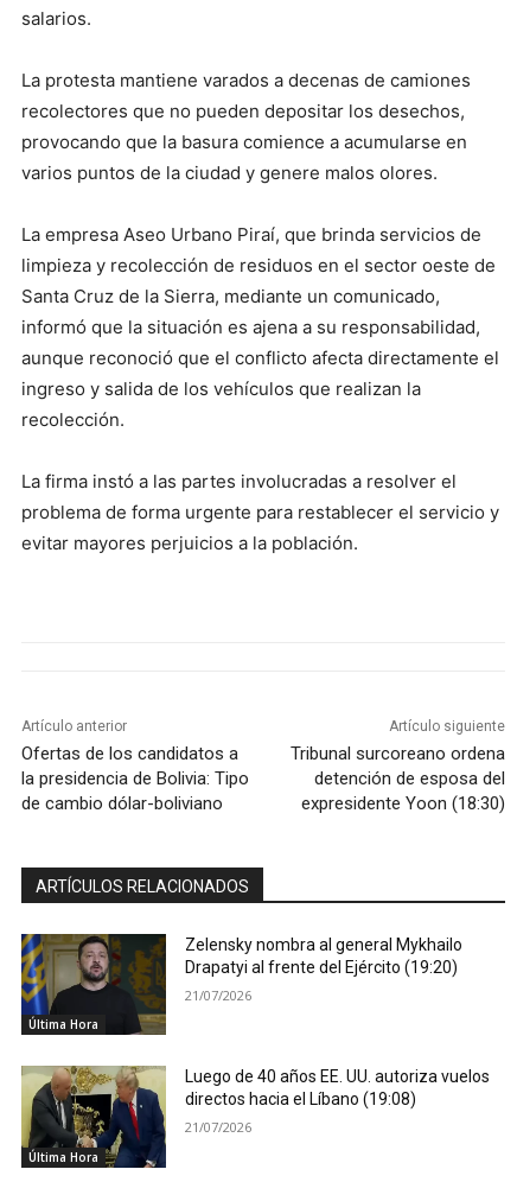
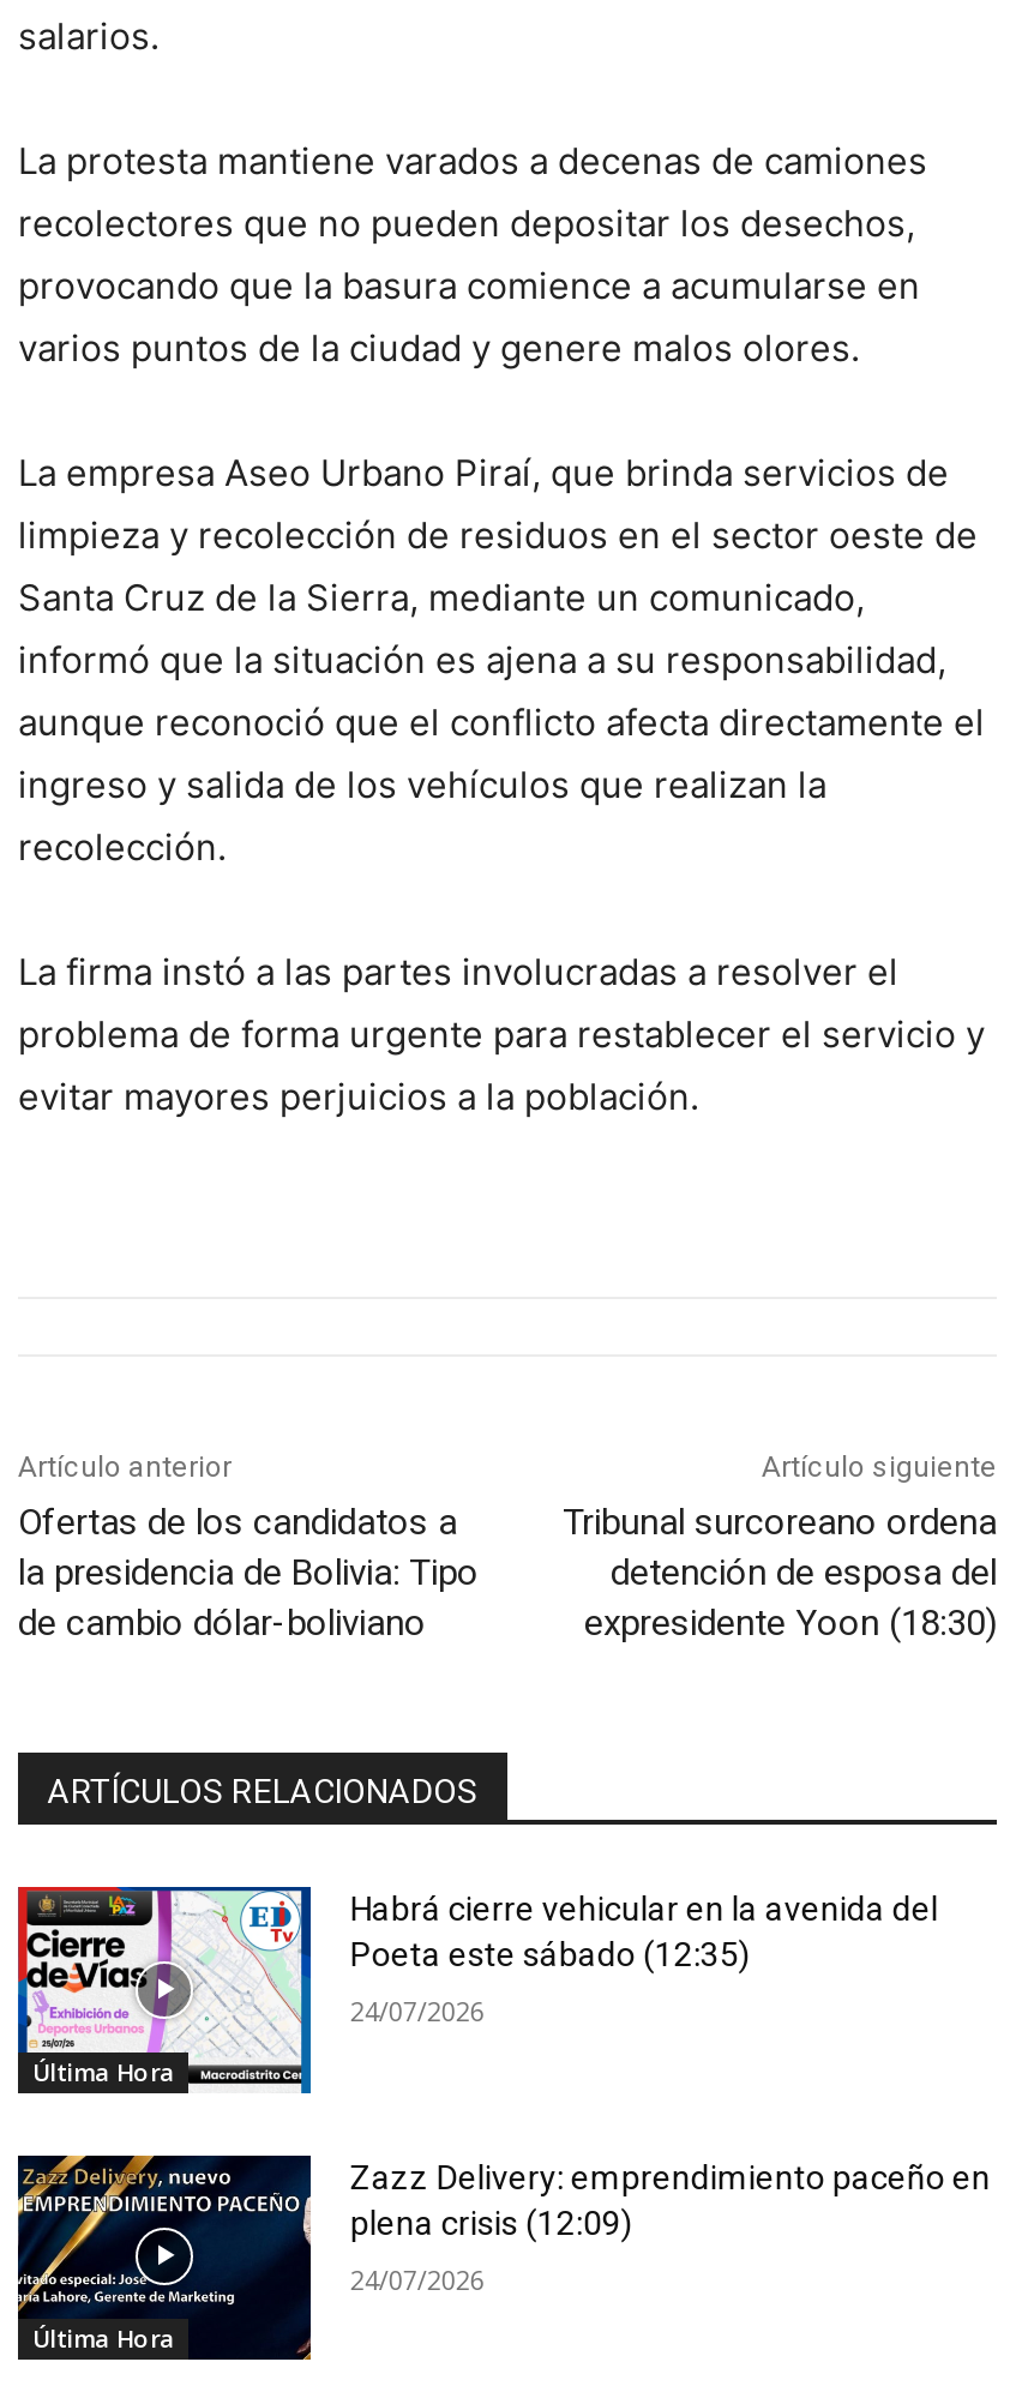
[20,933,463,1036] [image] | Zelensky nombra al general Mykhailo | Drapatyi al frente del Ejército (19:20) -> [16,1885,938,2096] [image] | Habrá cierre vehicular en la avenida del | Poeta este sábado (12:35)
[185,986,252,1004] 21/07/2026 -> [350,1992,484,2028] 24/07/2026
[20,1065,490,1169] [image] | Luego de 40 años EE. UU. autoriza vuelos | directos hacia el Líbano (19:08) -> [16,2153,991,2362] [image] | Zazz Delivery: emprendimiento paceño en | plena crisis (12:09)
[185,1119,252,1136] 21/07/2026 -> [350,2260,484,2296] 24/07/2026

